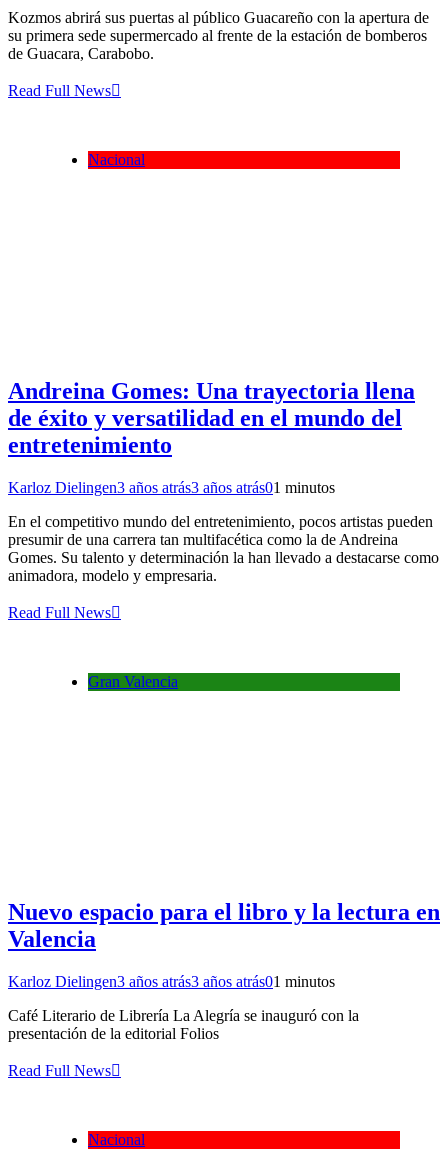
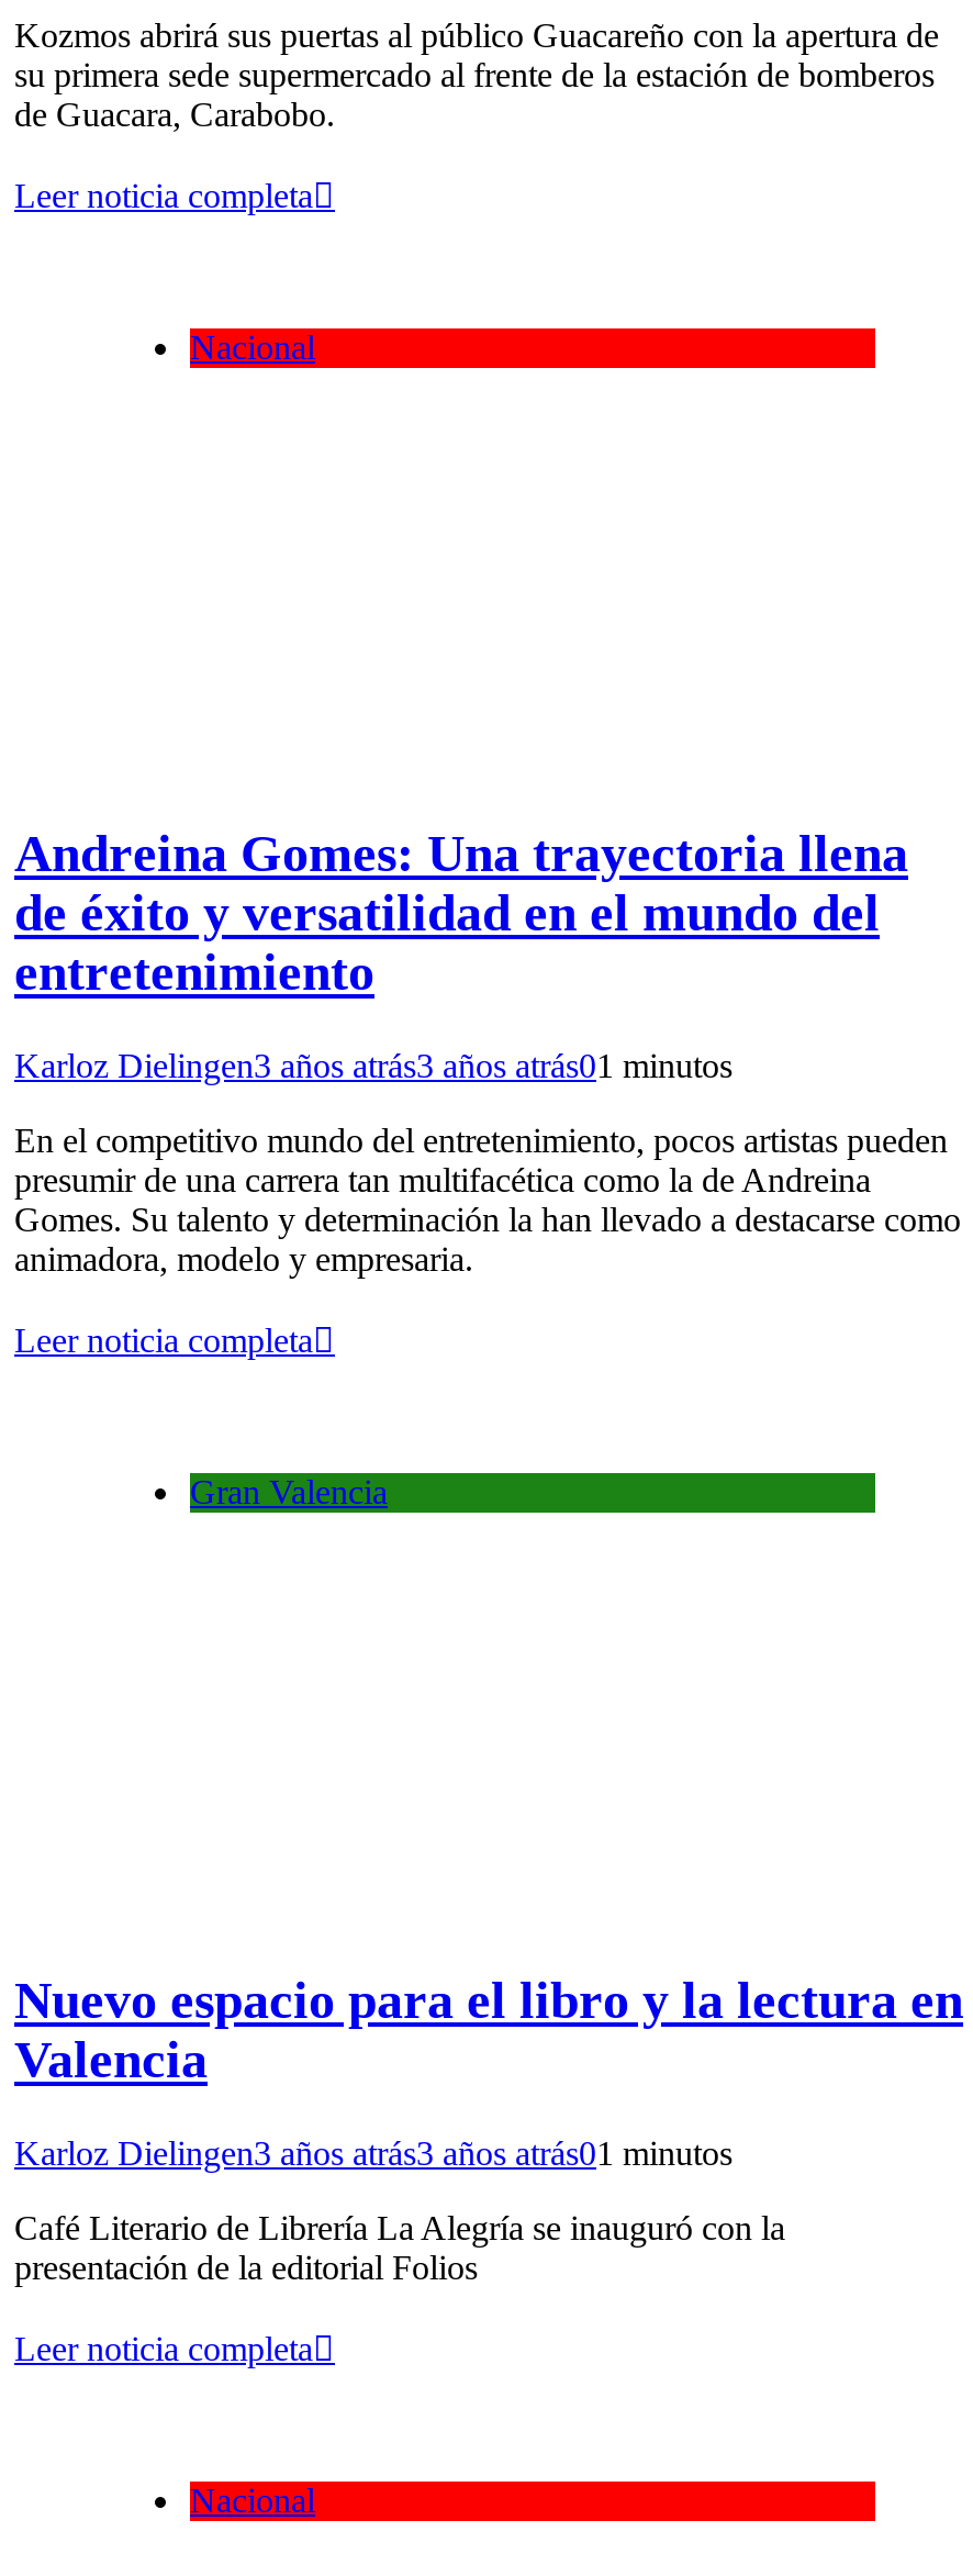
[8,82,111,99] Read Full News -> [14,176,313,214] Leer noticia completa
[8,604,111,621] Read Full News -> [14,1322,313,1360] Leer noticia completa
[8,1062,111,1079] Read Full News -> [14,2330,313,2367] Leer noticia completa

